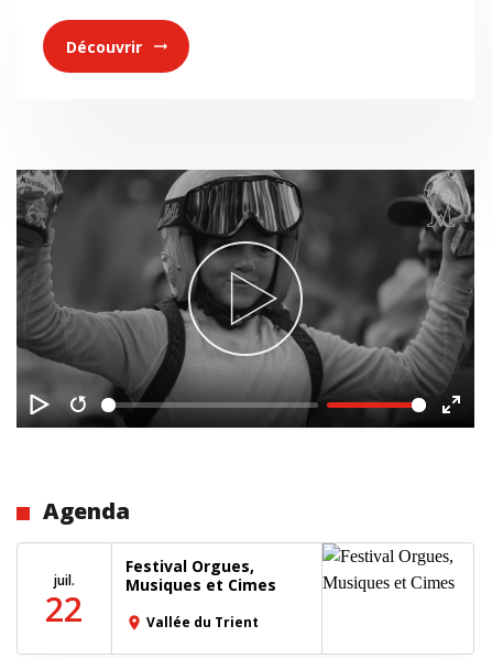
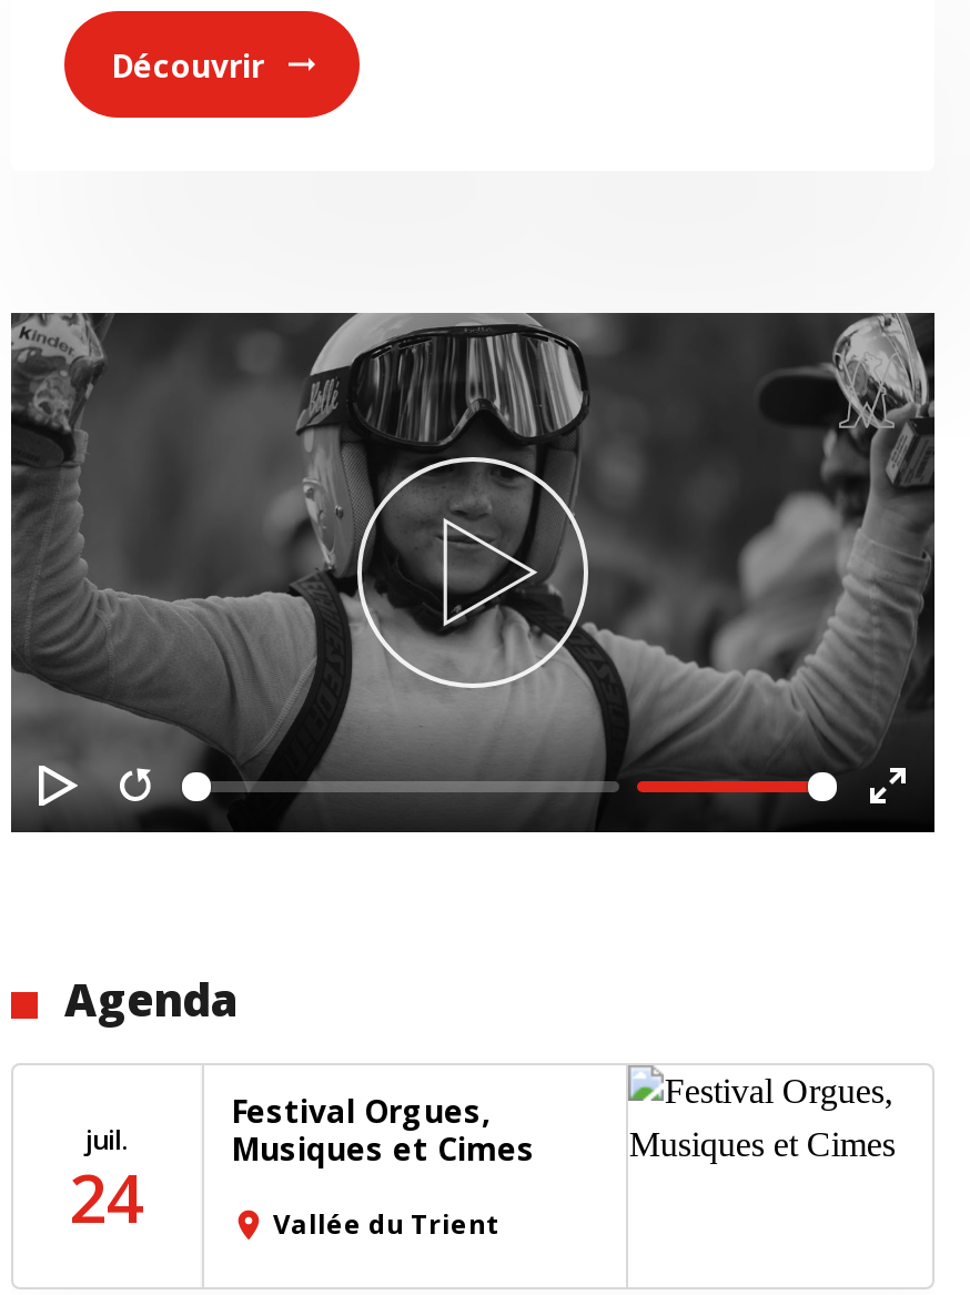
[45,586,83,631] 22 -> [69,1151,144,1242] 24

